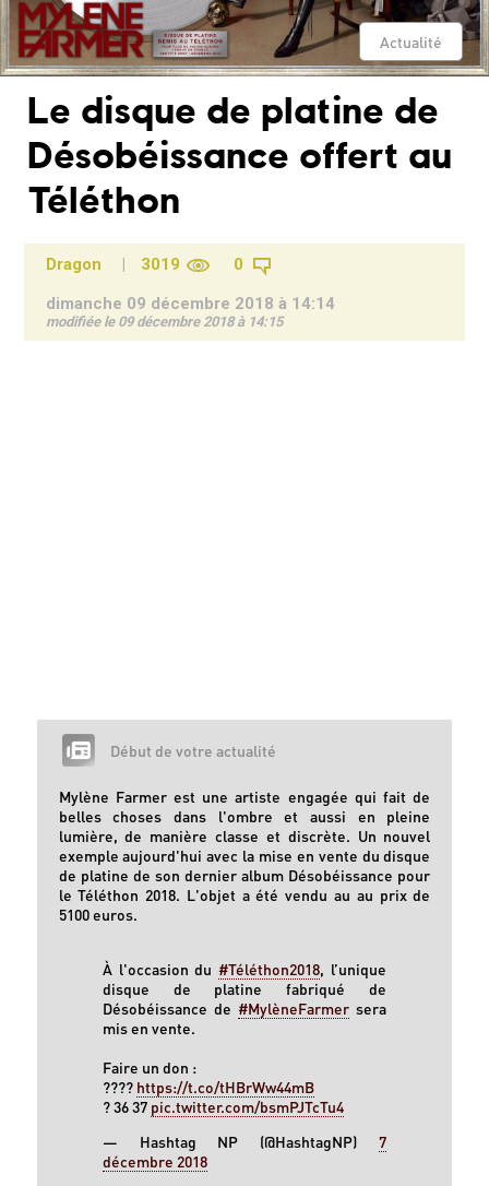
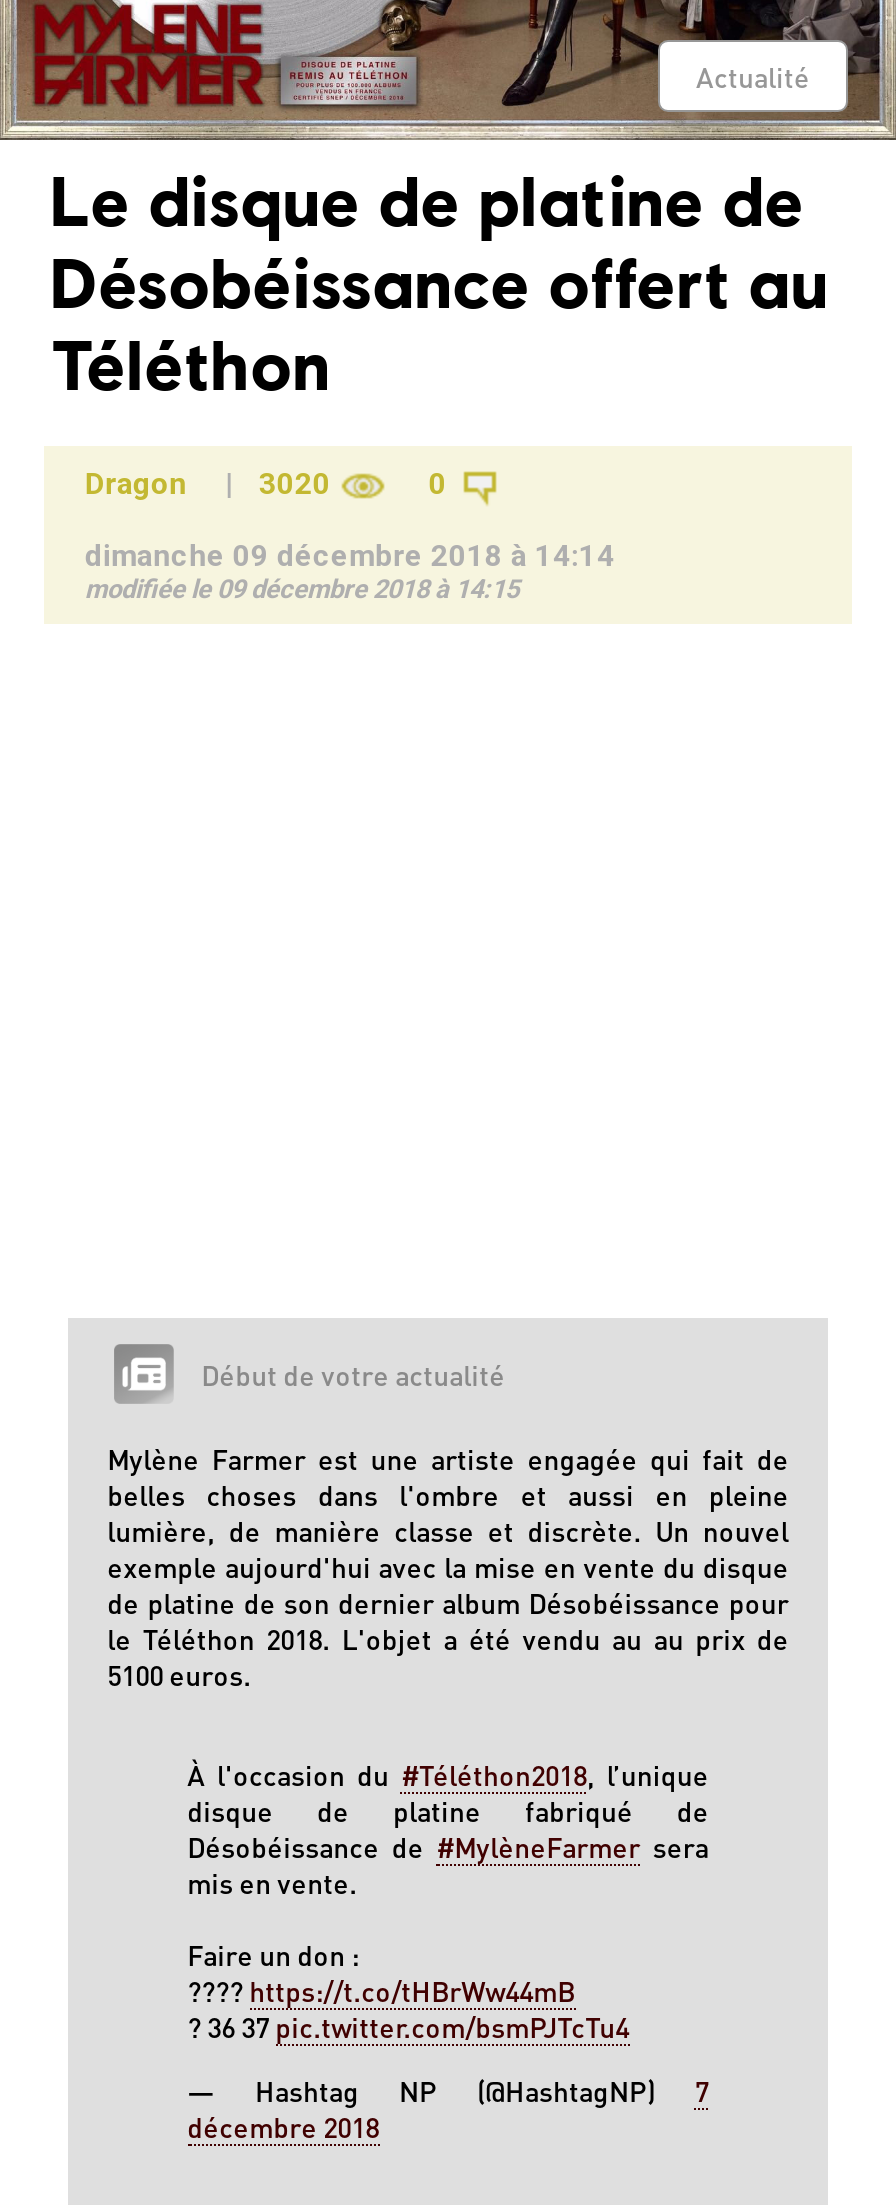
[141,255,185,274] 3019 -> [259,466,339,502] 3020

